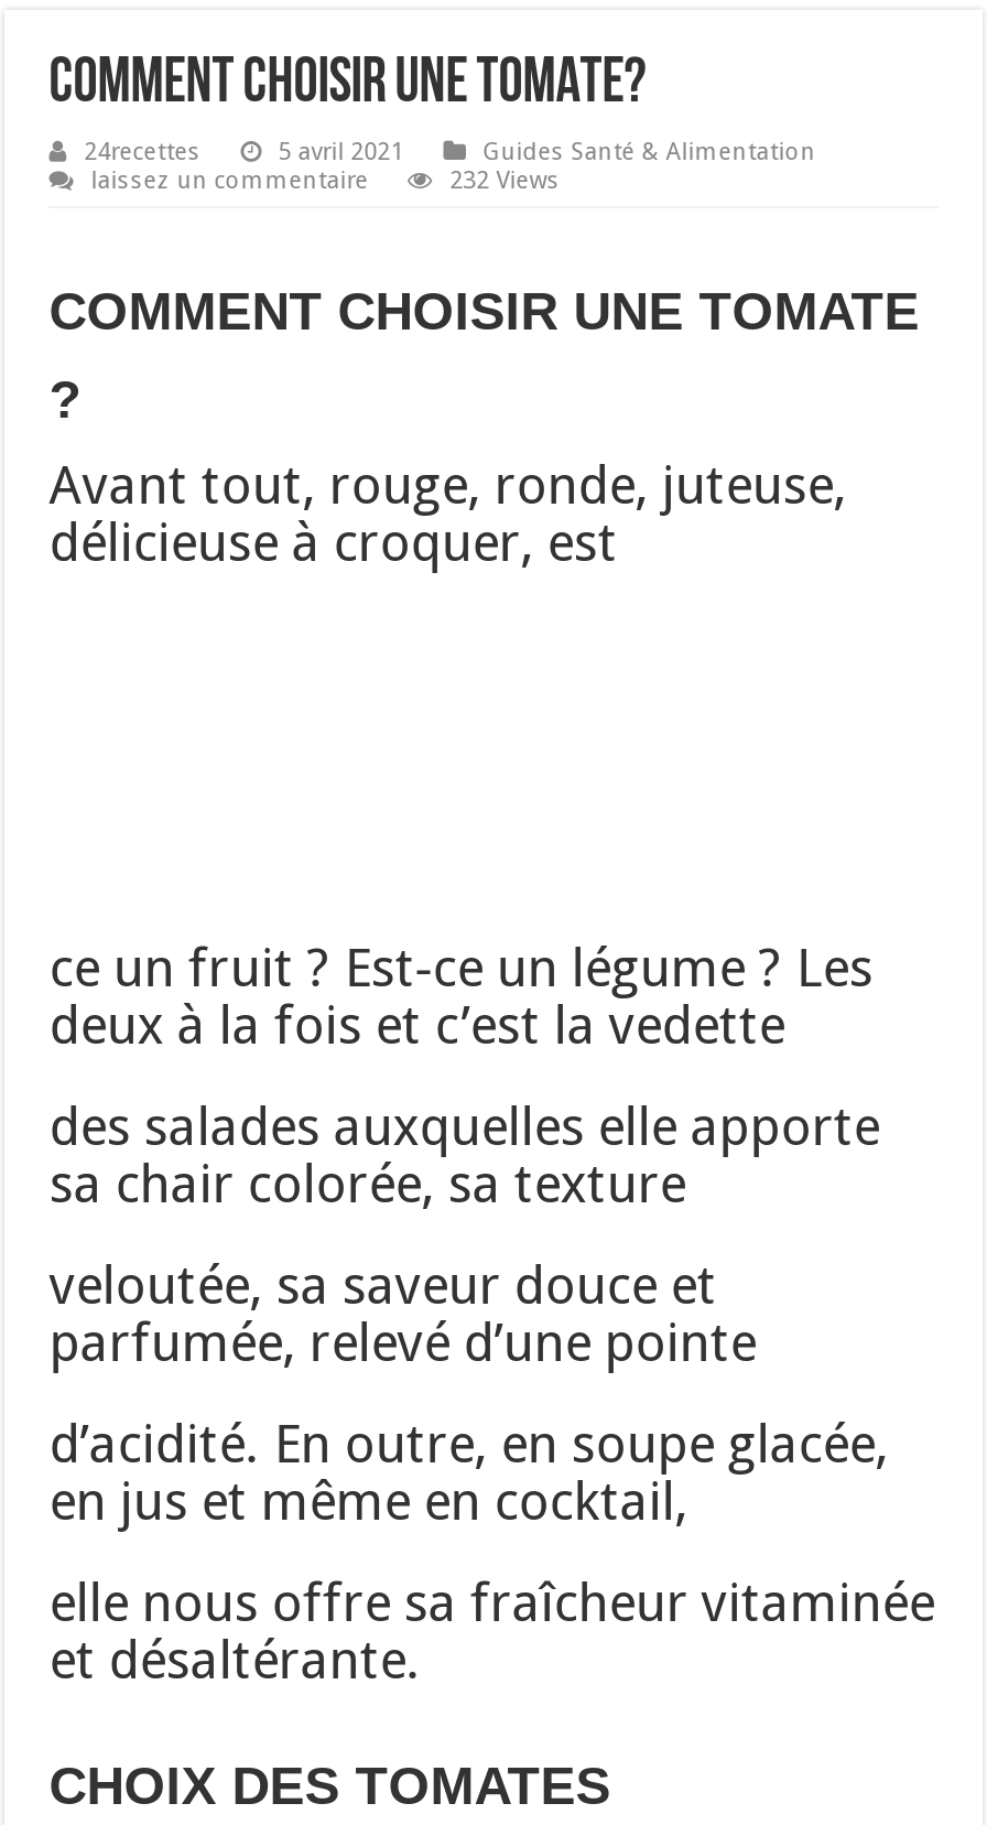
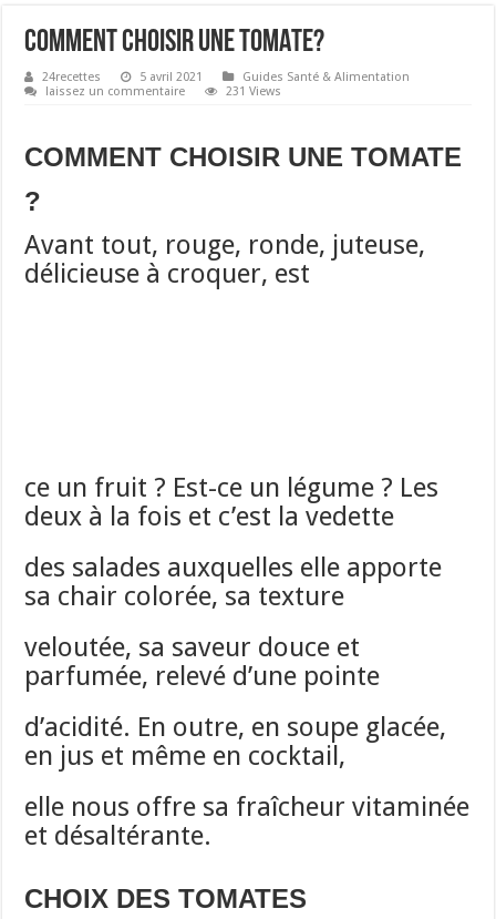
[450,166,560,195] 232 Views -> [226,84,281,99] 231 Views

